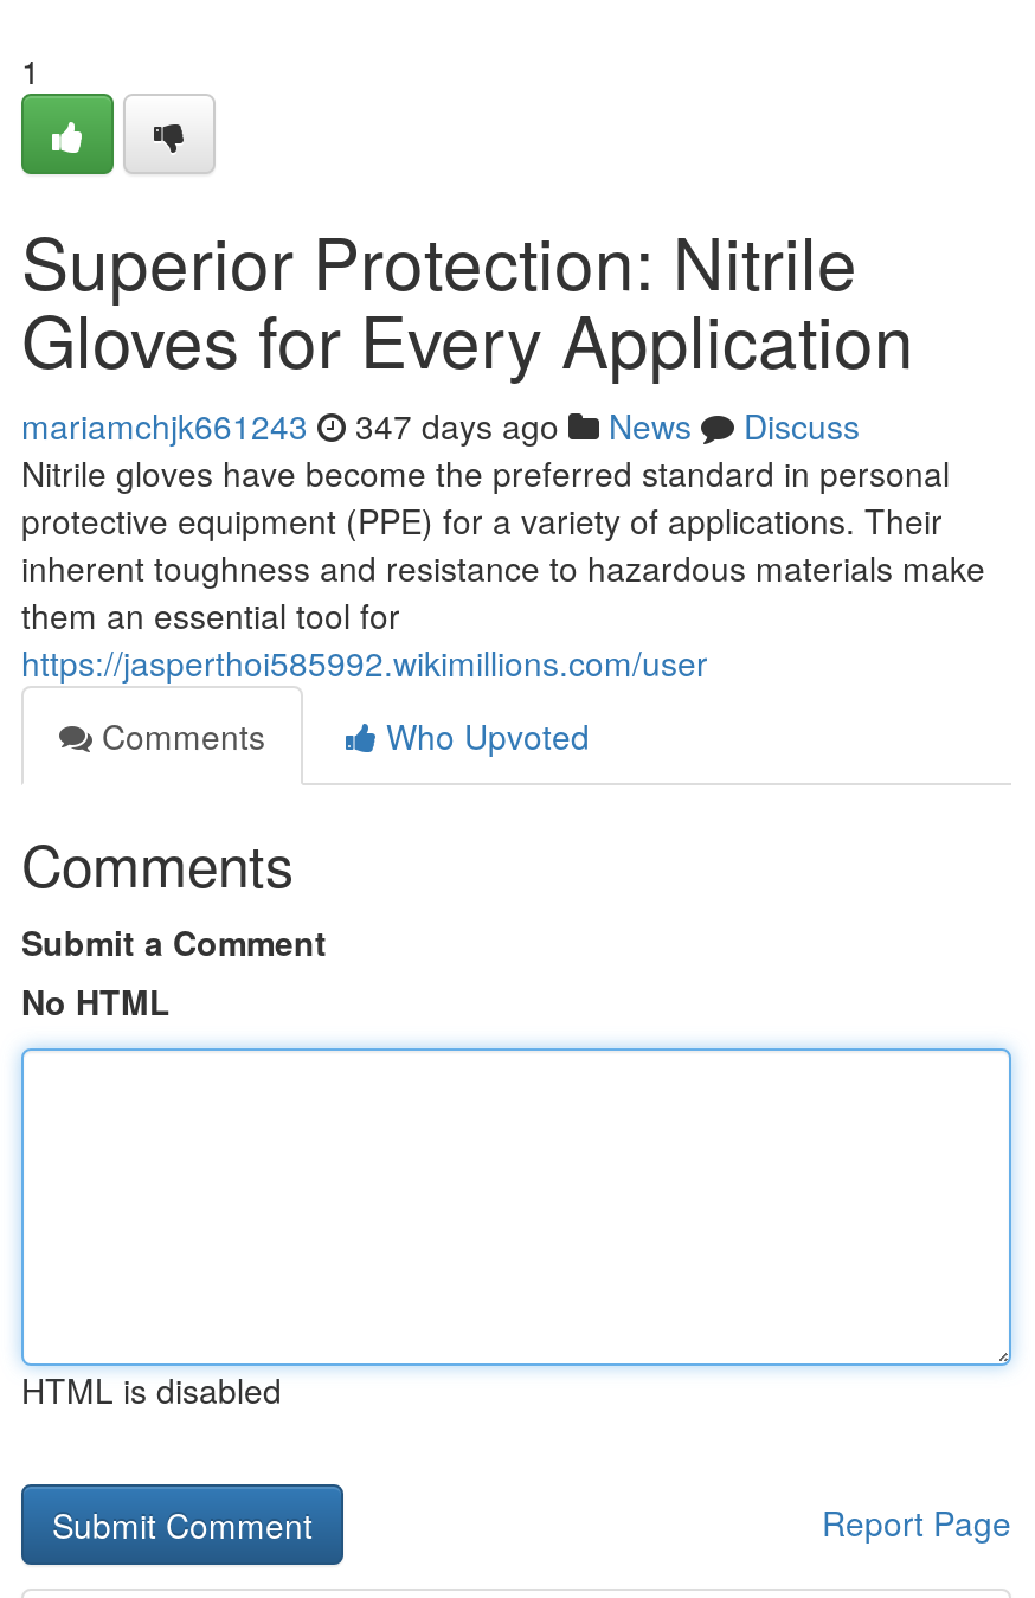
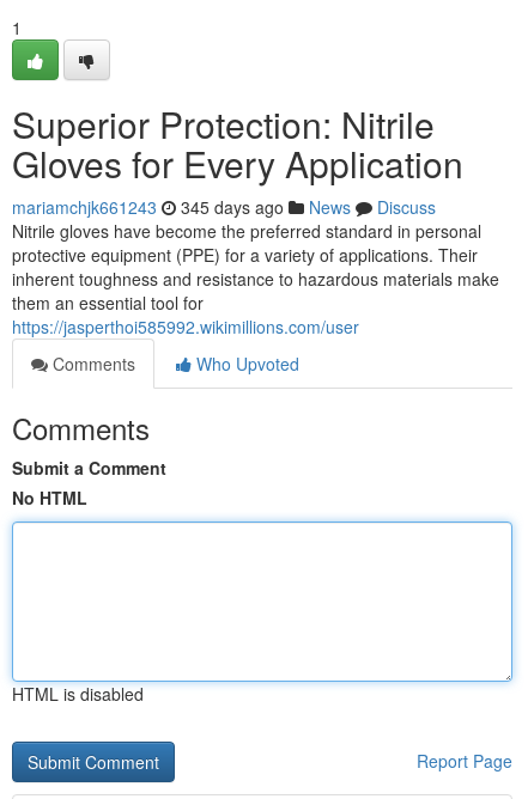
[21,402,860,449] mariamchjk661243 347 days ago News Discuss -> [12,195,436,219] mariamchjk661243 345 days ago News Discuss

